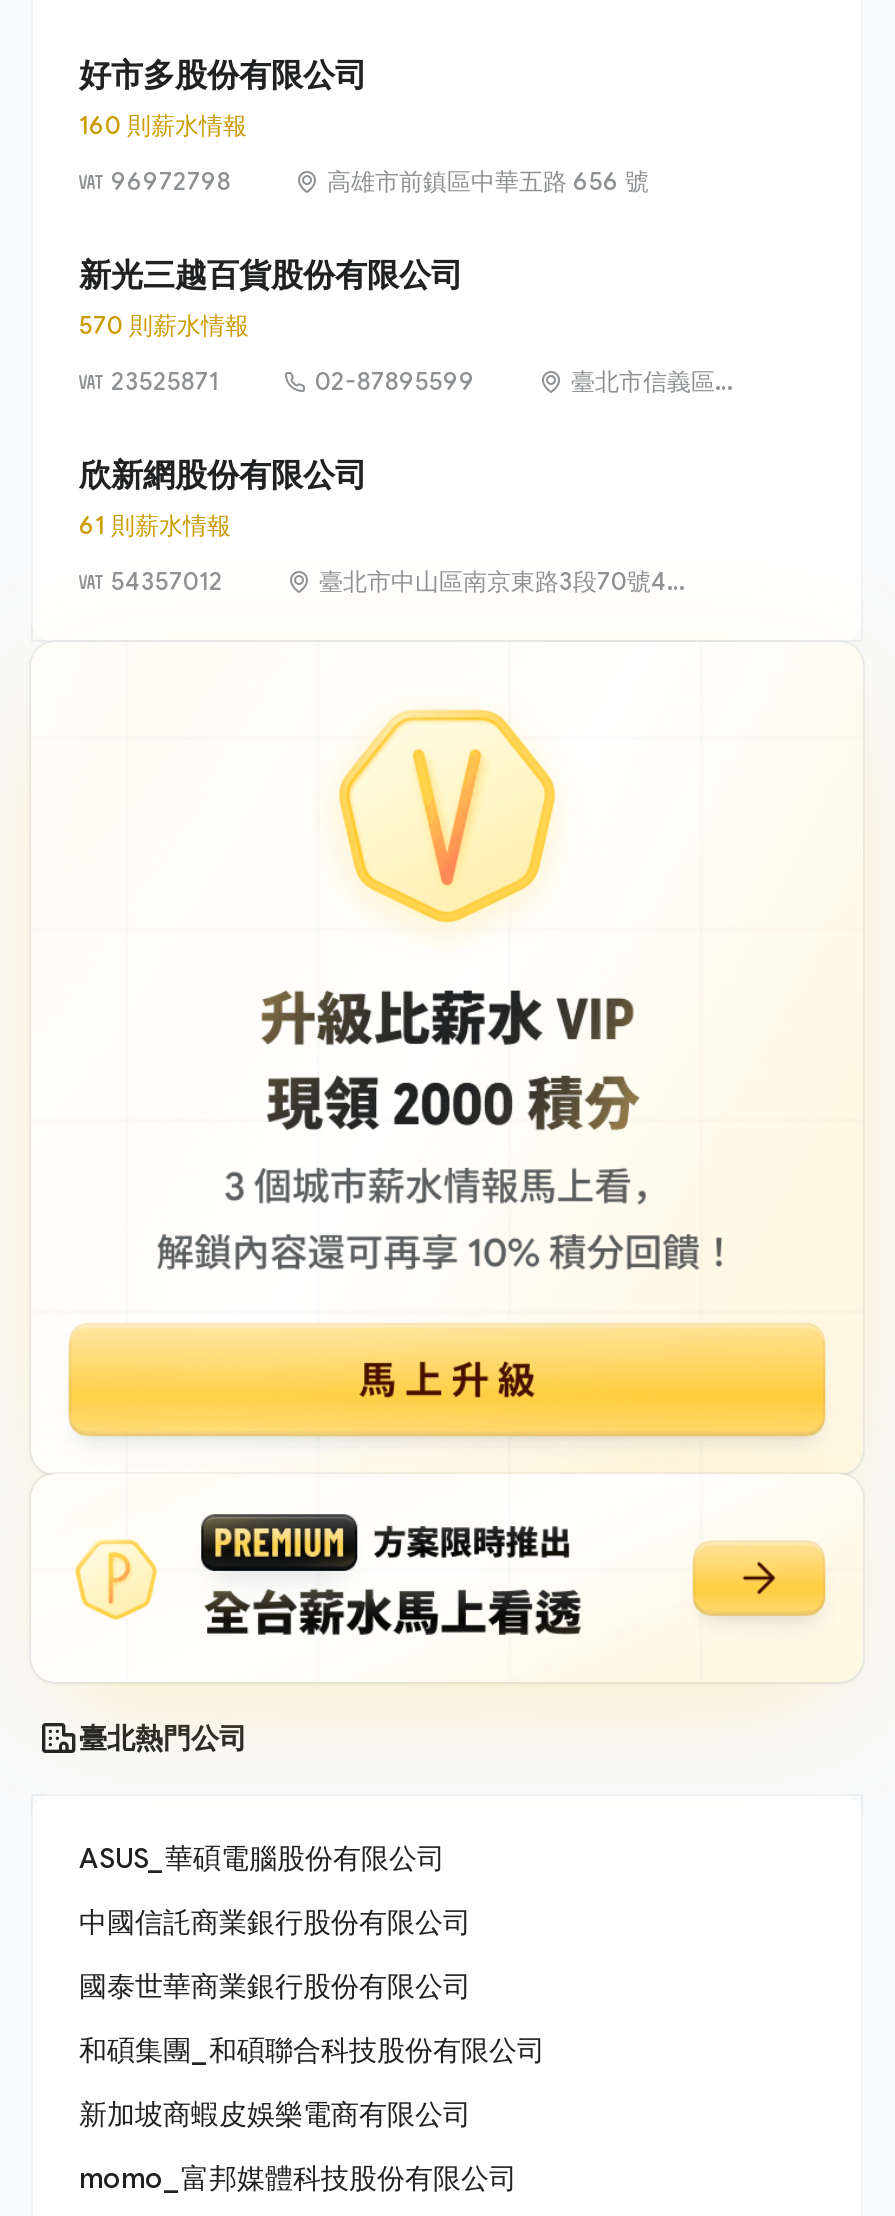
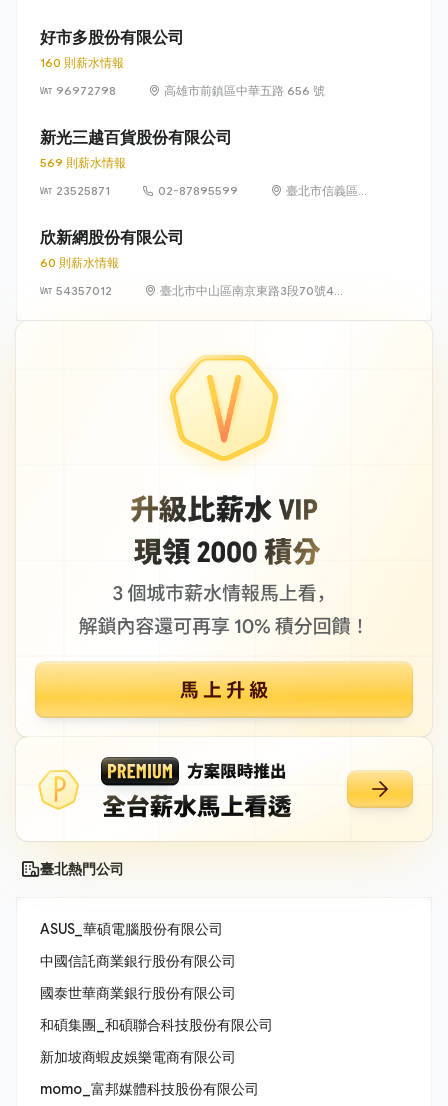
[79,310,249,340] 570 則薪水情報 -> [40,155,126,170] 569 則薪水情報
[79,510,231,540] 61 則薪水情報 -> [40,255,119,270] 60 則薪水情報

